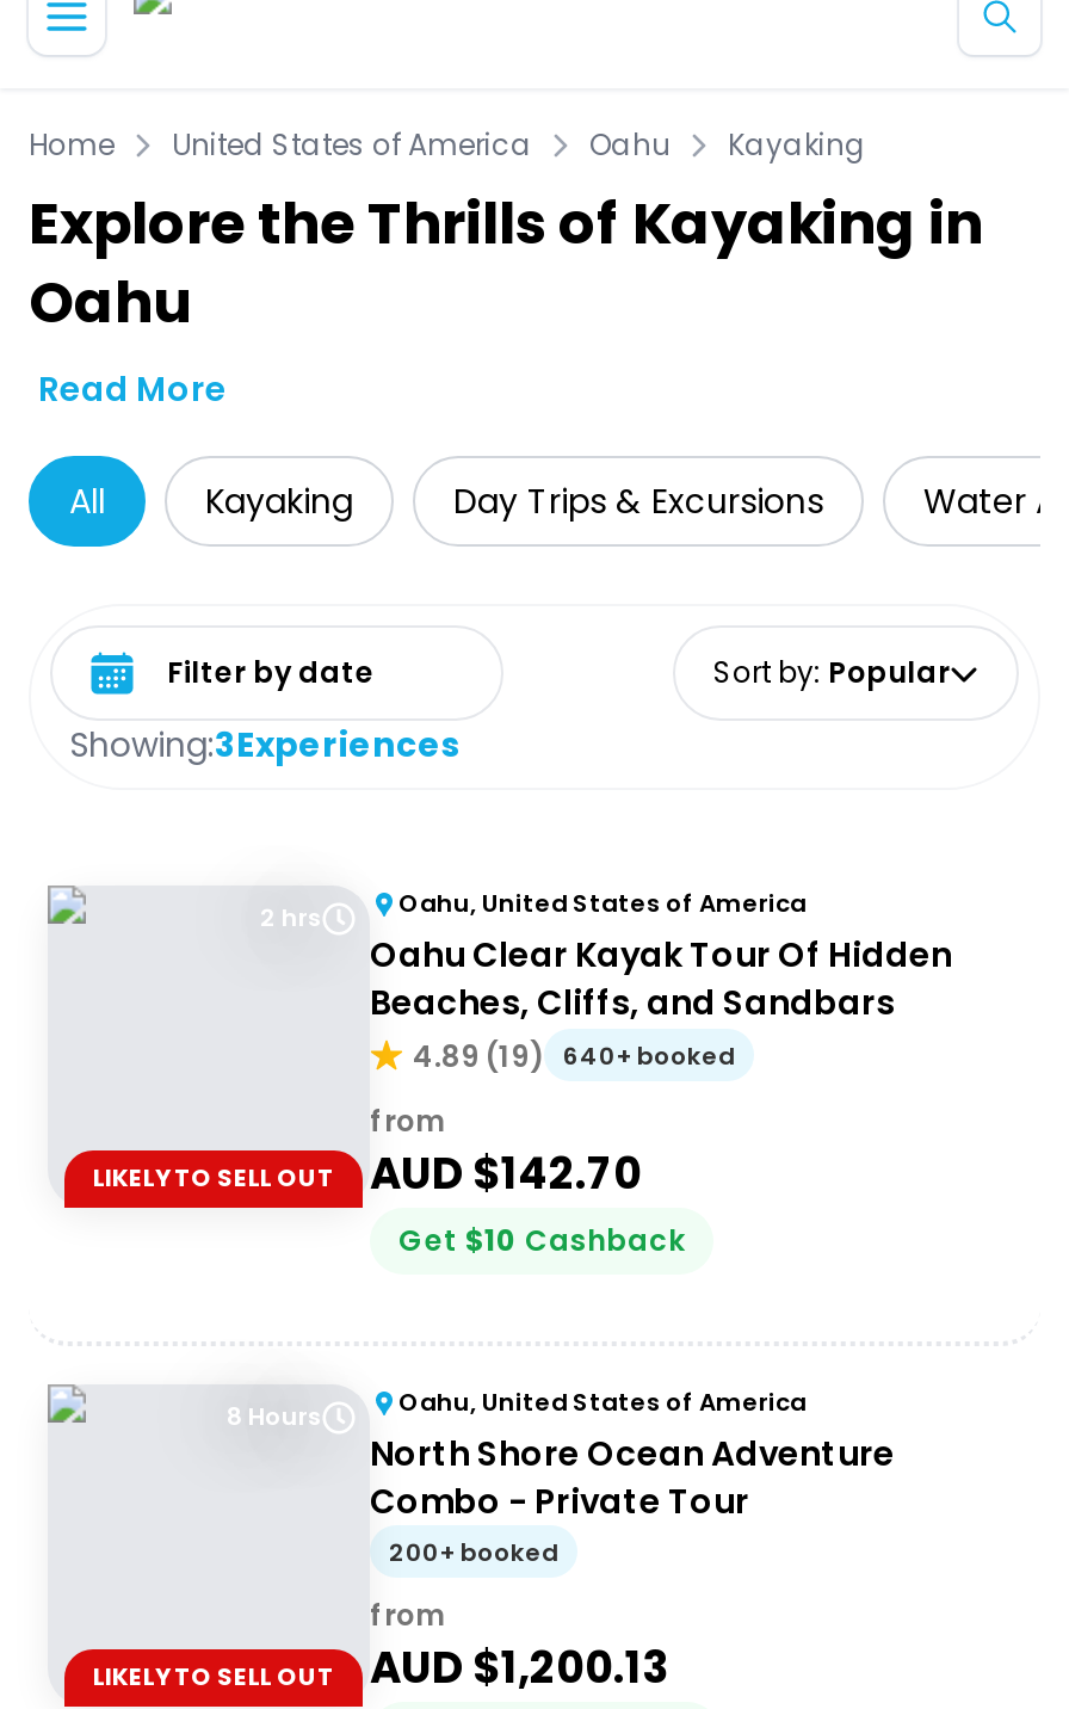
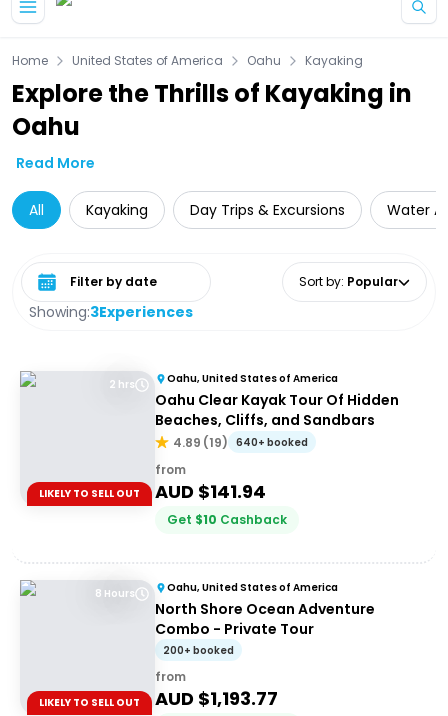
[93,1143,642,1203] LIKELY TO SELL OUT AUD $142.70 -> [39,479,266,504] LIKELY TO SELL OUT AUD $141.94
[93,1637,668,1697] LIKELY TO SELL OUT AUD $1,200.13 -> [39,686,278,711] LIKELY TO SELL OUT AUD $1,193.77

